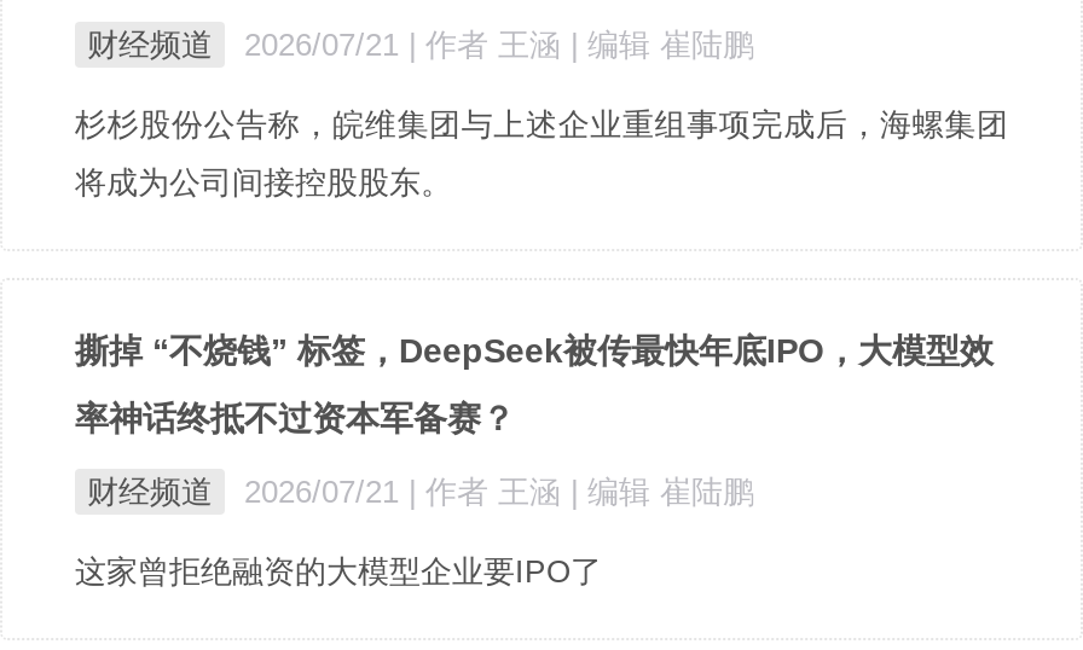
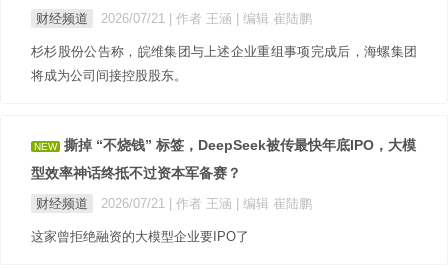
[75,331,994,370] 撕掉 “不烧钱” 标签，DeepSeek被传最快年底IPO，大模型效 -> [34,137,416,153] NEW | 撕掉 “不烧钱” 标签，DeepSeek被传最快年底IPO，大模
[75,399,515,437] 率神话终抵不过资本军备赛？ -> [31,165,241,181] 型效率神话终抵不过资本军备赛？

